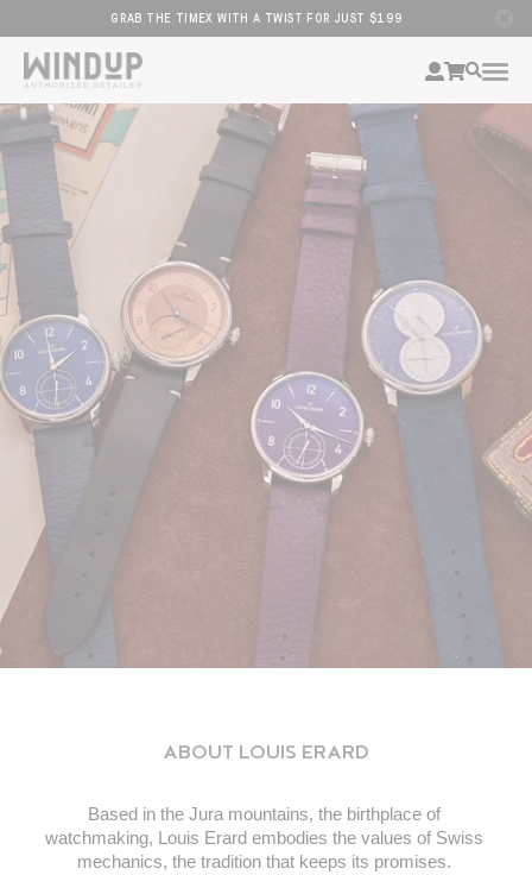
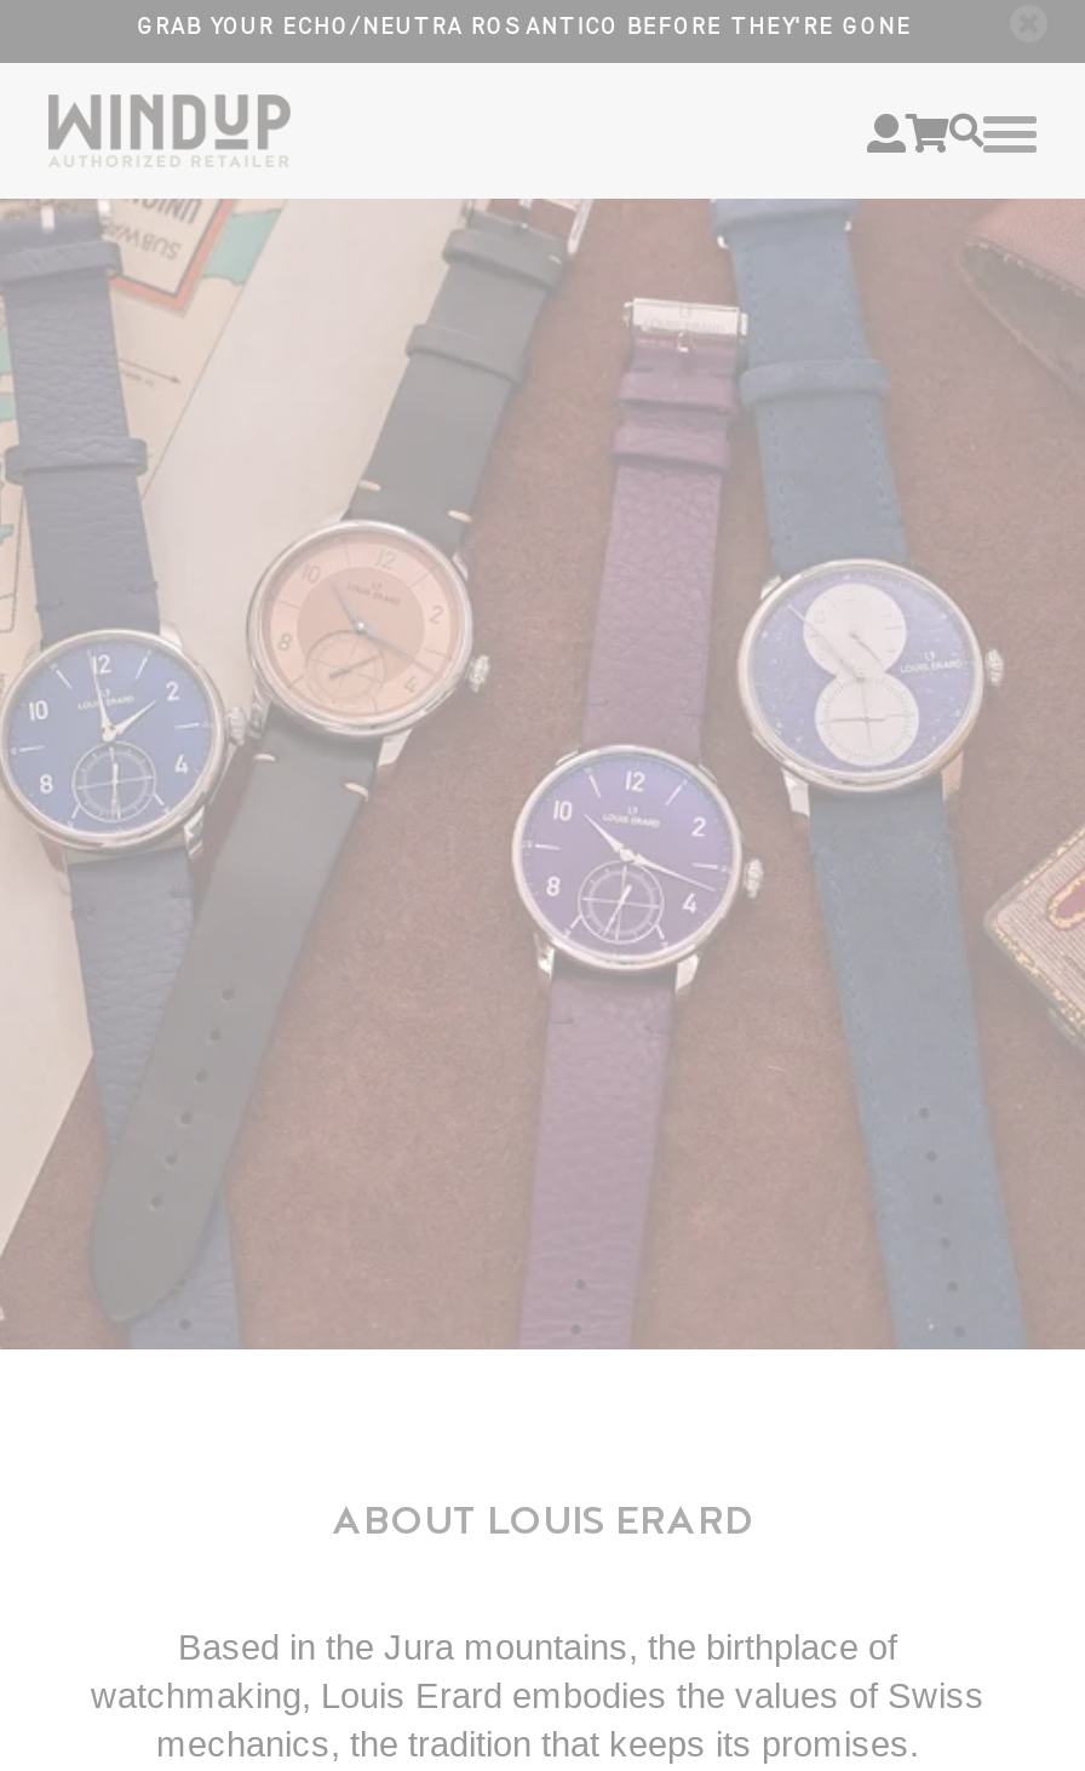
[111,12,403,25] GRAB THE TIMEX WITH A TWIST FOR JUST $199 -> [137,12,912,39] GRAB YOUR ECHO/NEUTRA ROS ANTICO BEFORE THEY'RE GONE

